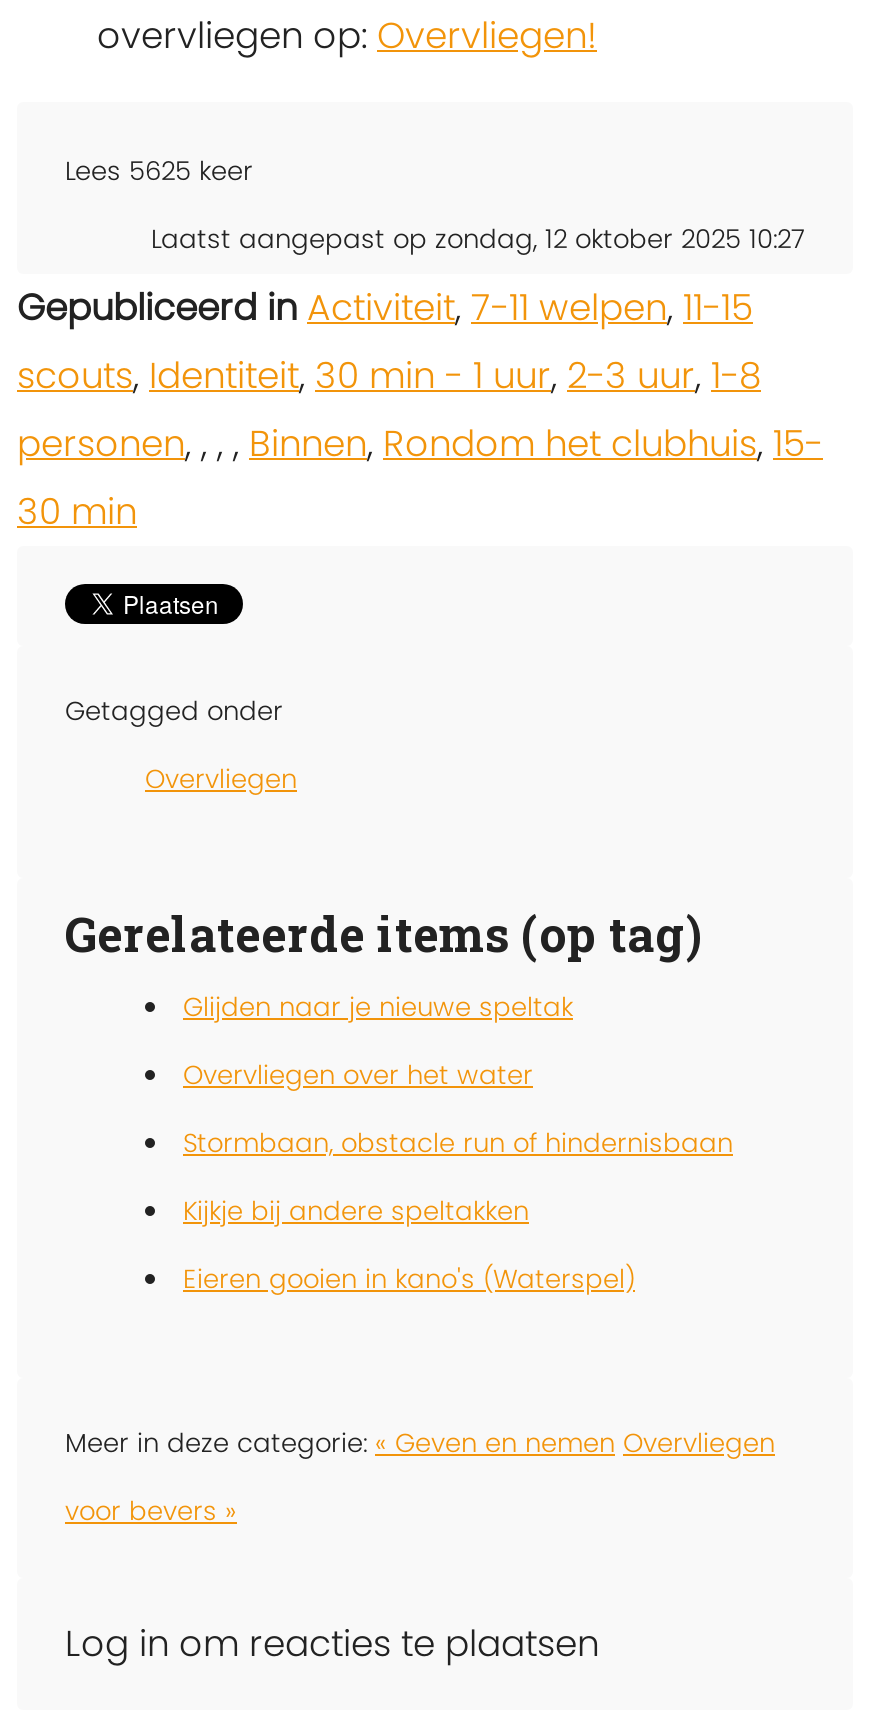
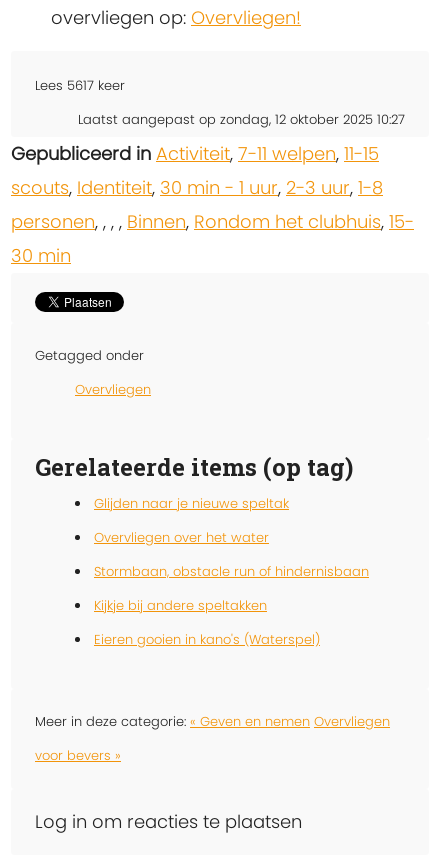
[65,152,253,190] Lees 5625 keer -> [35,76,125,95] Lees 5617 keer

